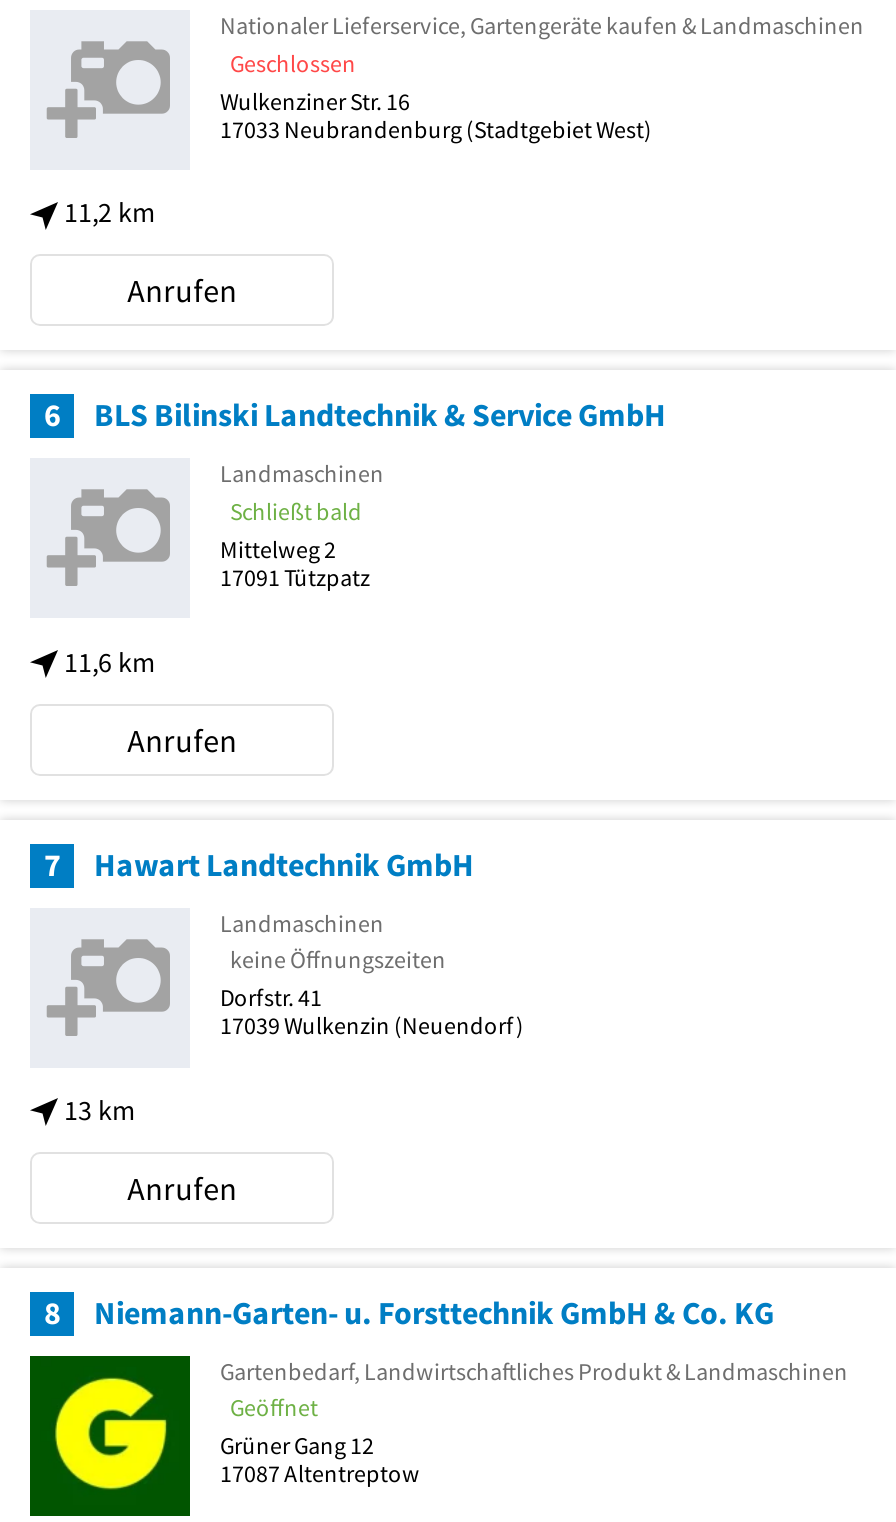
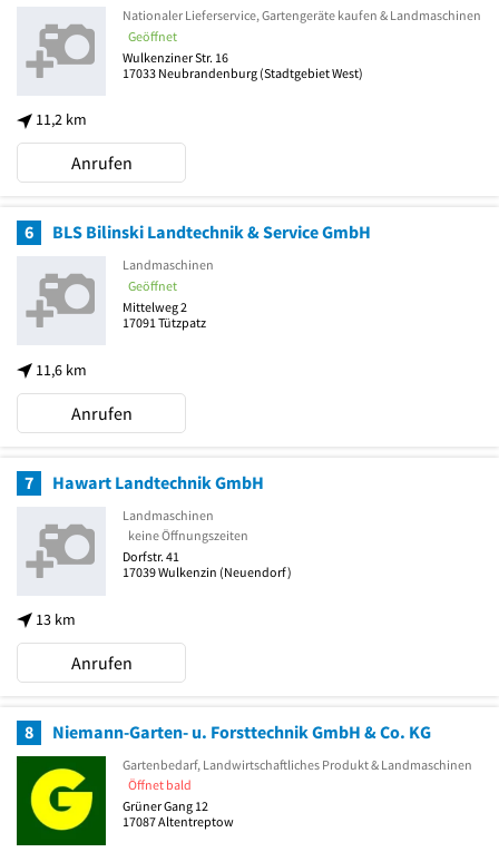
[230,48,356,78] Geschlossen -> [128,28,177,44] Geöffnet
[230,496,362,526] Schließt bald -> [128,277,177,294] Geöffnet
[230,1392,318,1422] Geöffnet -> [128,776,192,793] Öffnet bald

